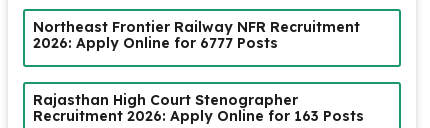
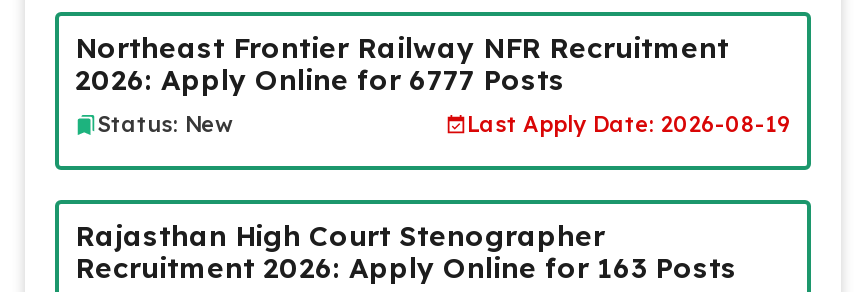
none -> [97,110,791,138] Status: New | Last Apply Date: 2026-08-19

